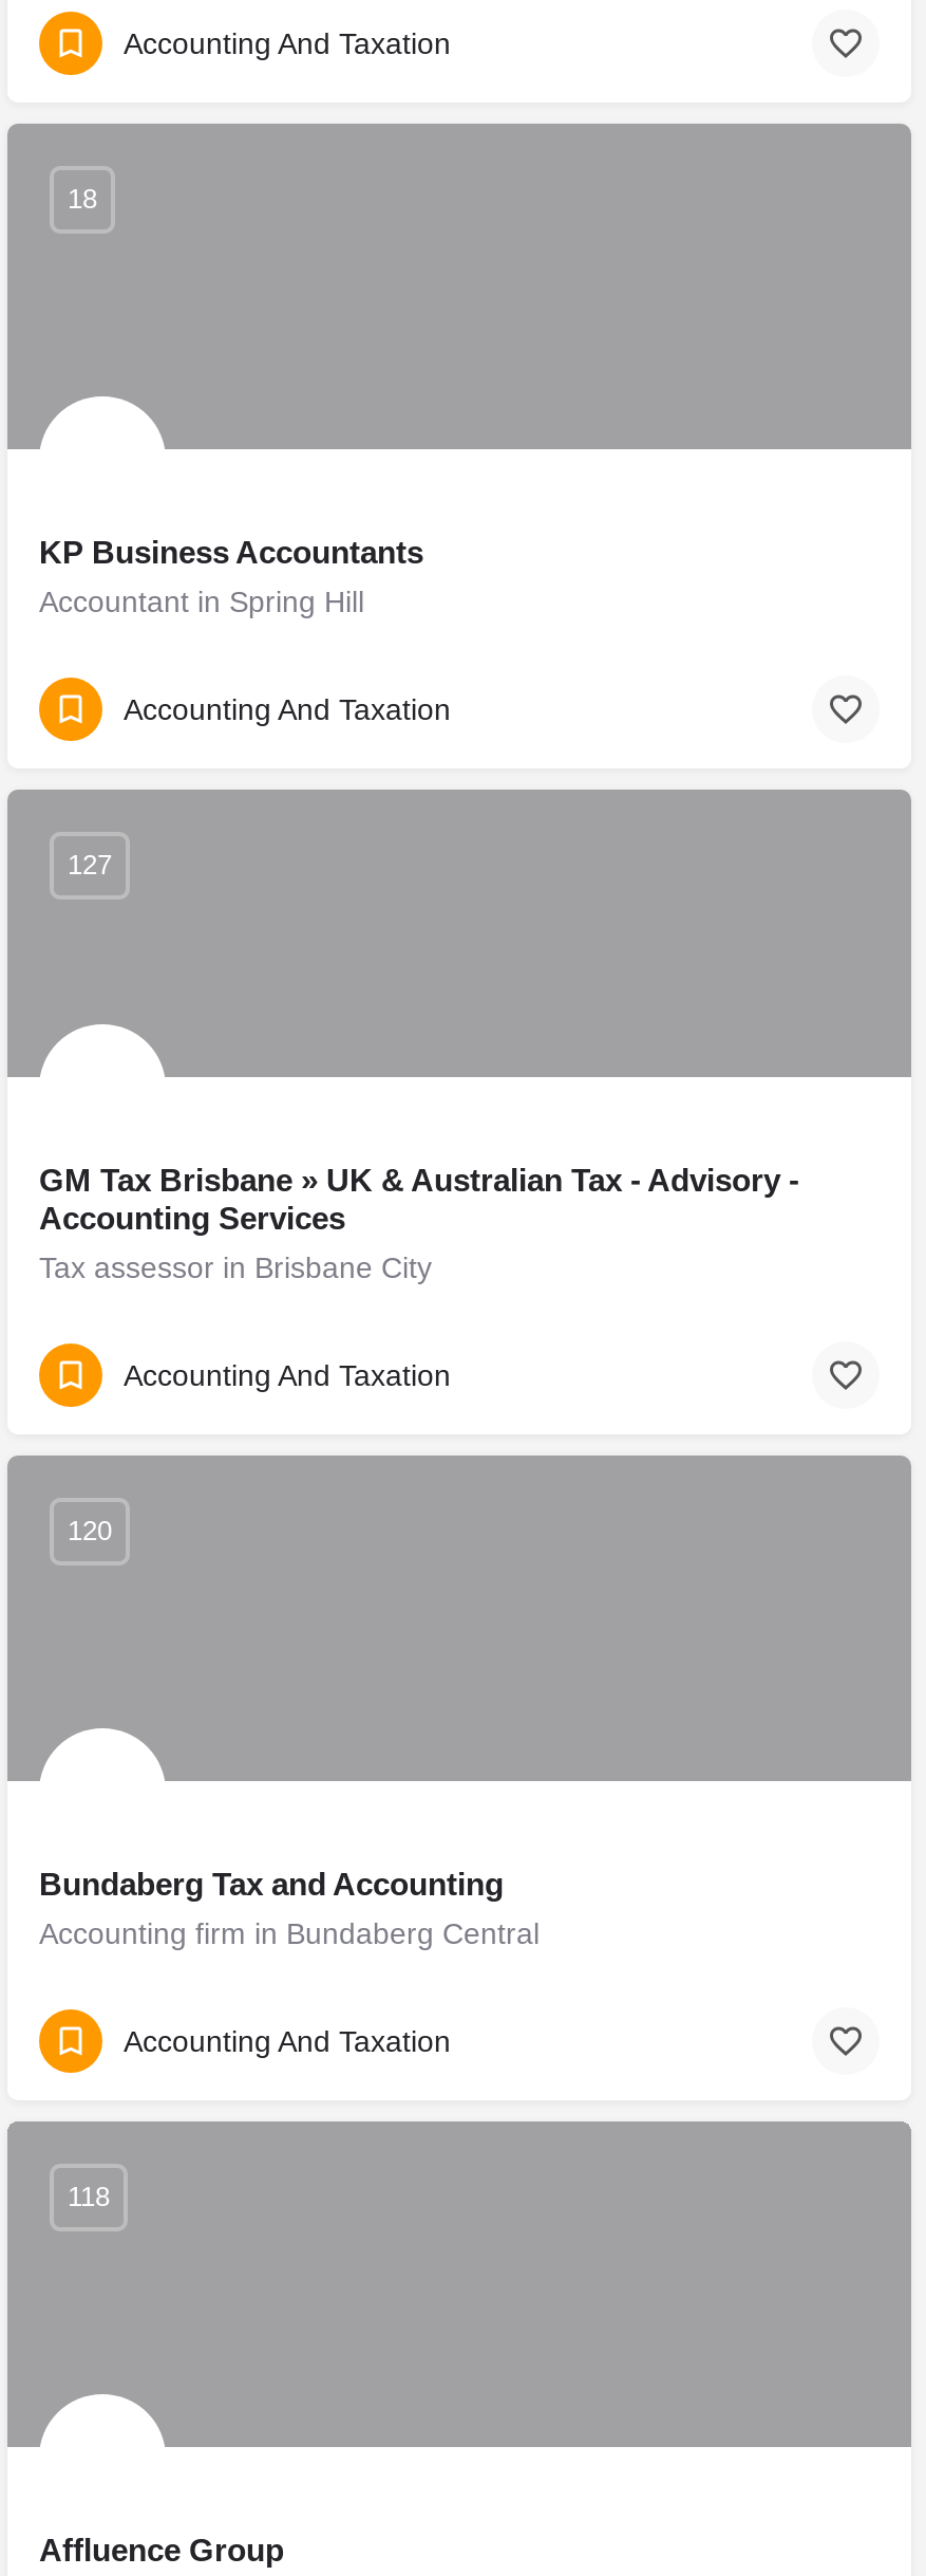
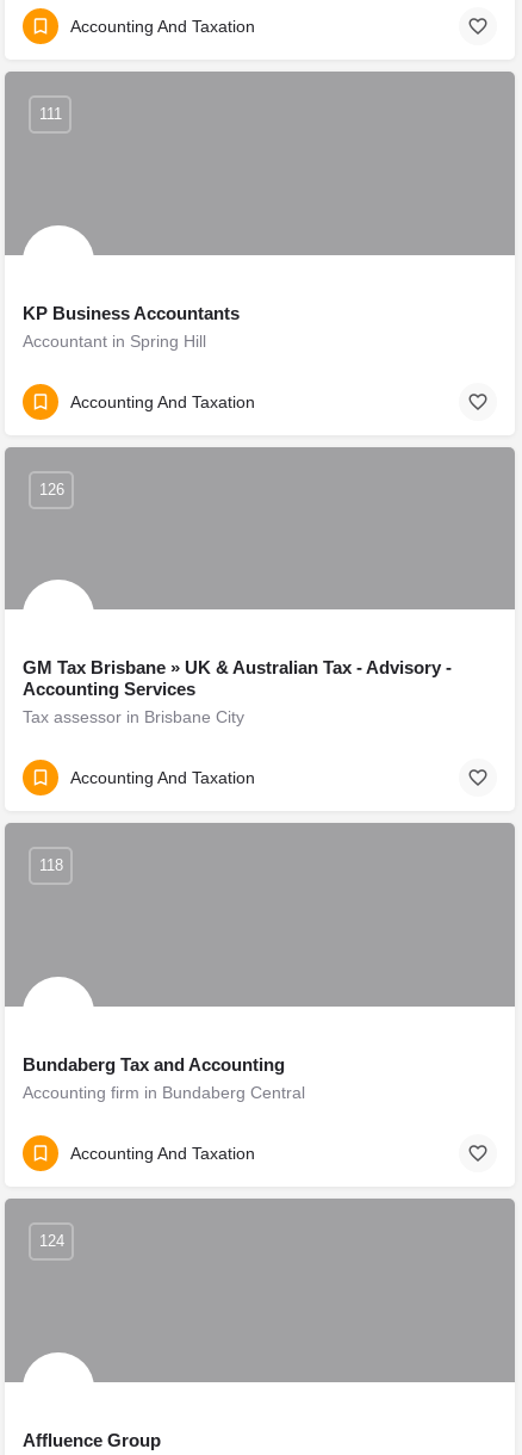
[68,184,97,215] 18 -> [39,105,61,123] 111
[68,850,112,881] 127 -> [39,481,64,499] 126
[68,1516,112,1547] 120 -> [39,857,63,875] 118
[68,2182,110,2213] 118 -> [39,1232,64,1250] 124

